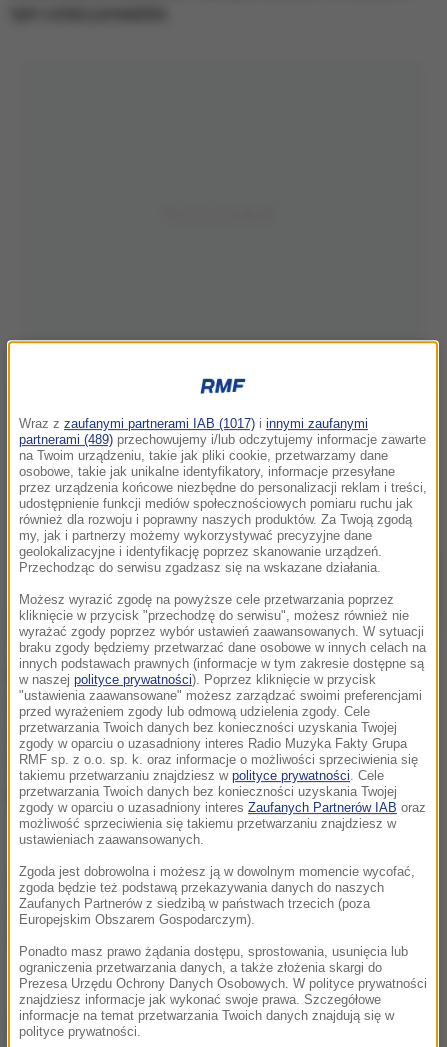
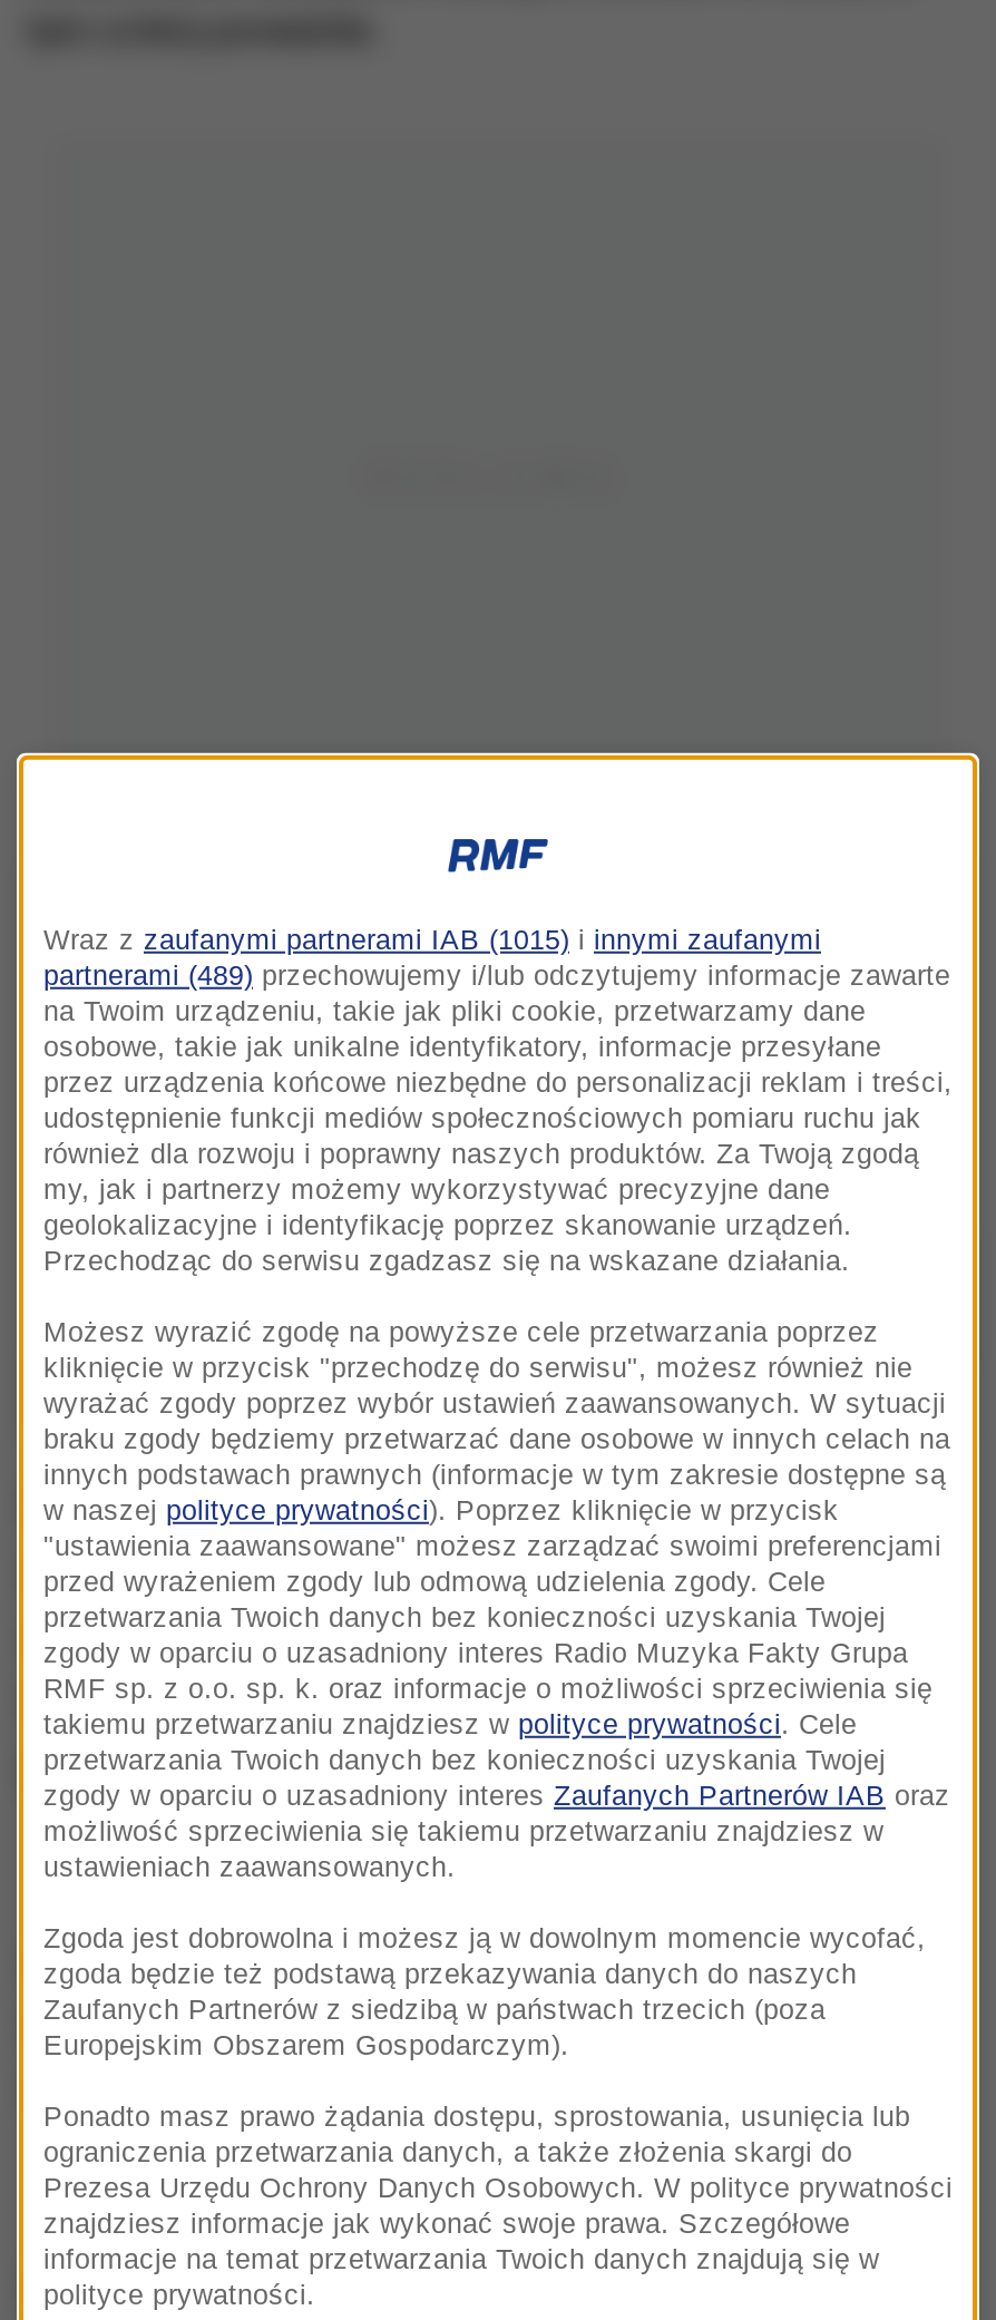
[19,417,368,431] Wraz z zaufanymi partnerami IAB (1017) i innymi zaufanymi -> [43,924,821,955] Wraz z zaufanymi partnerami IAB (1015) i innymi zaufanymi

